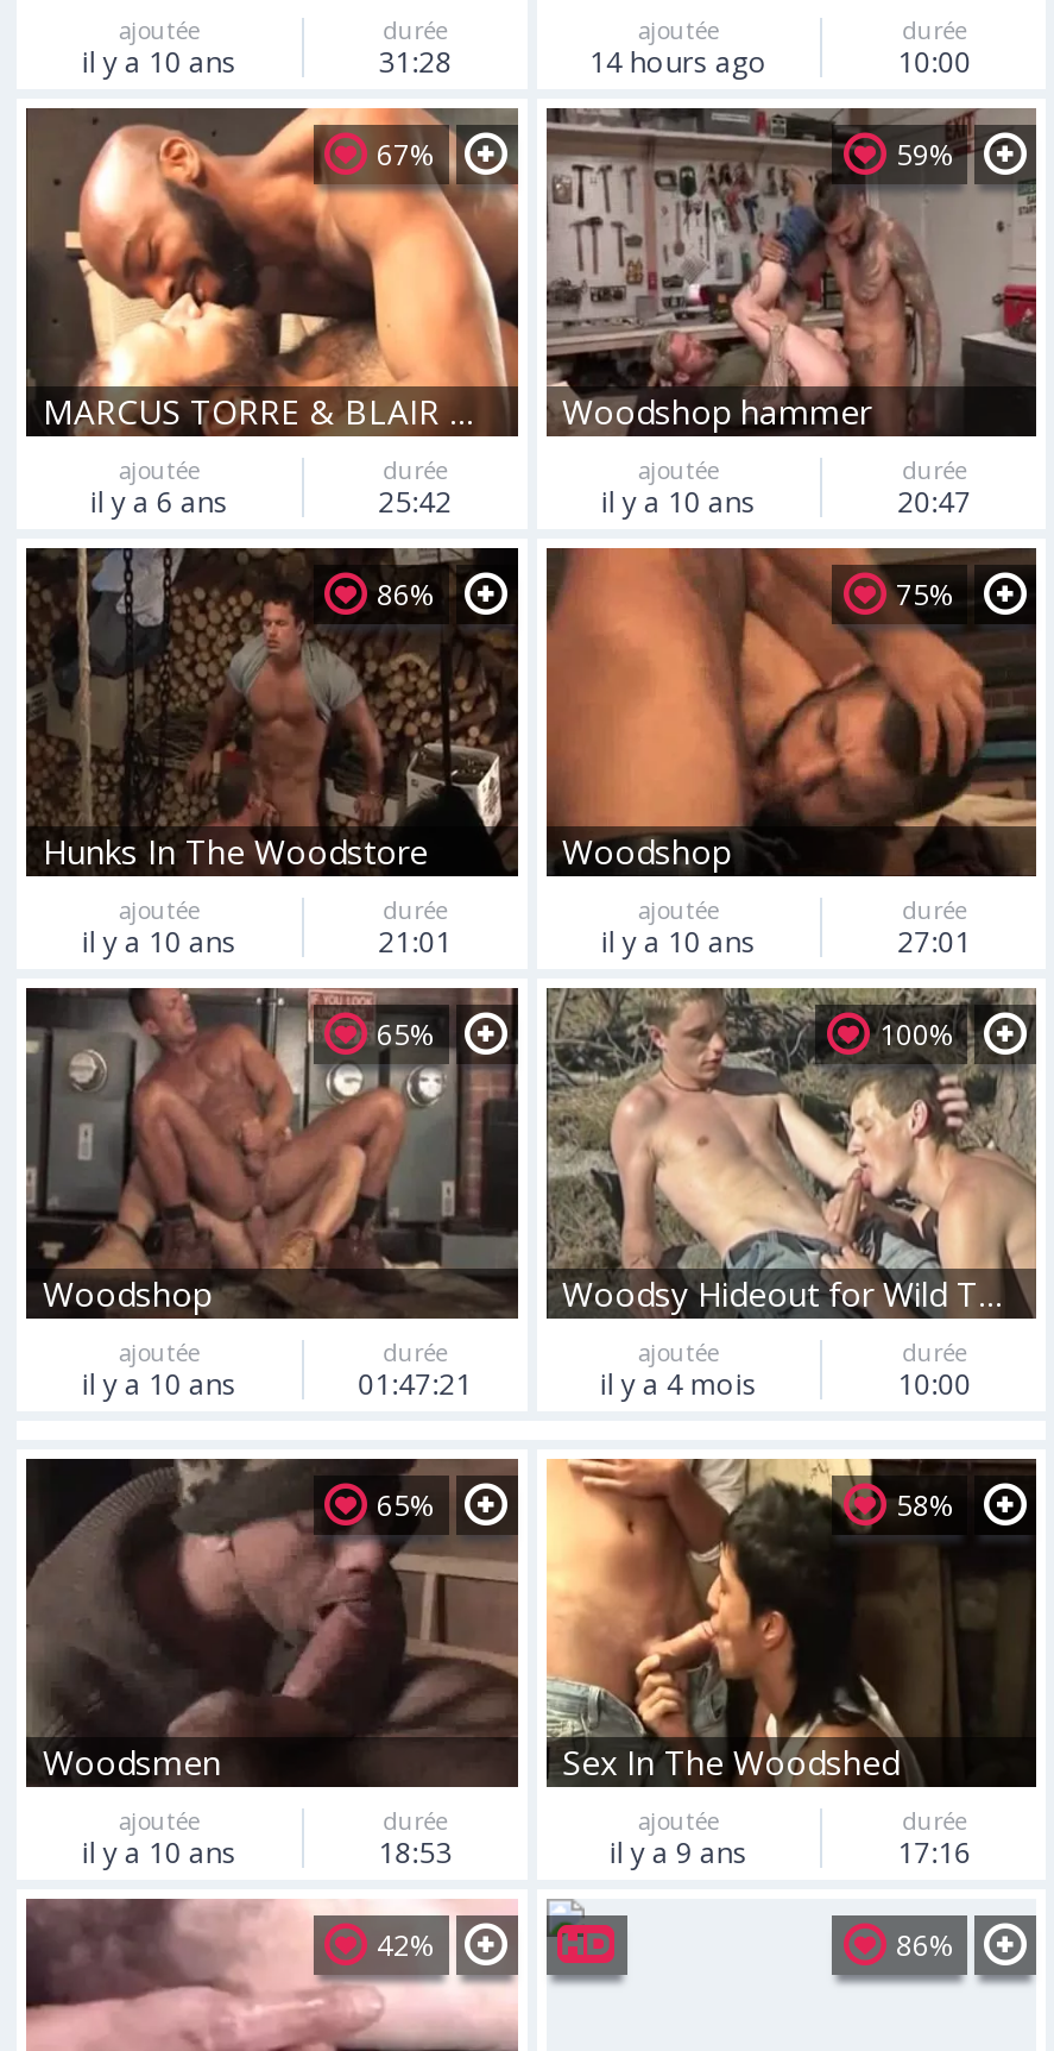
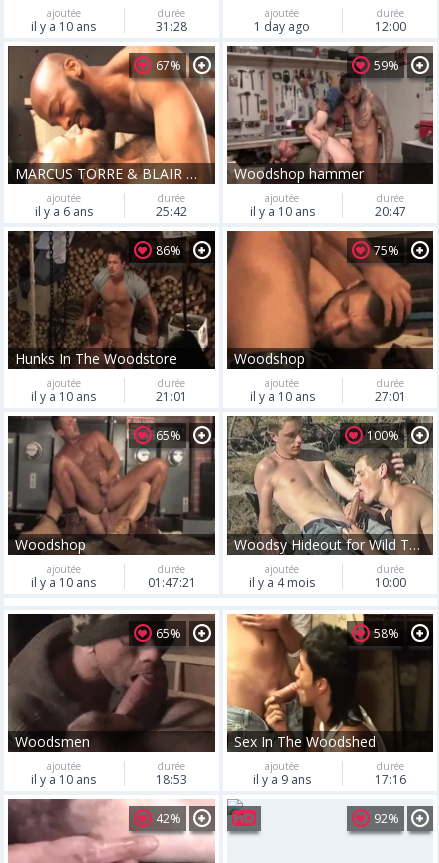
[589,41,767,81] 14 hours ago -> [254,18,310,35] 1 day ago
[897,41,971,81] 10:00 -> [375,18,406,35] 12:00
[896,1925,955,1966] 86% -> [374,810,399,827] 92%

